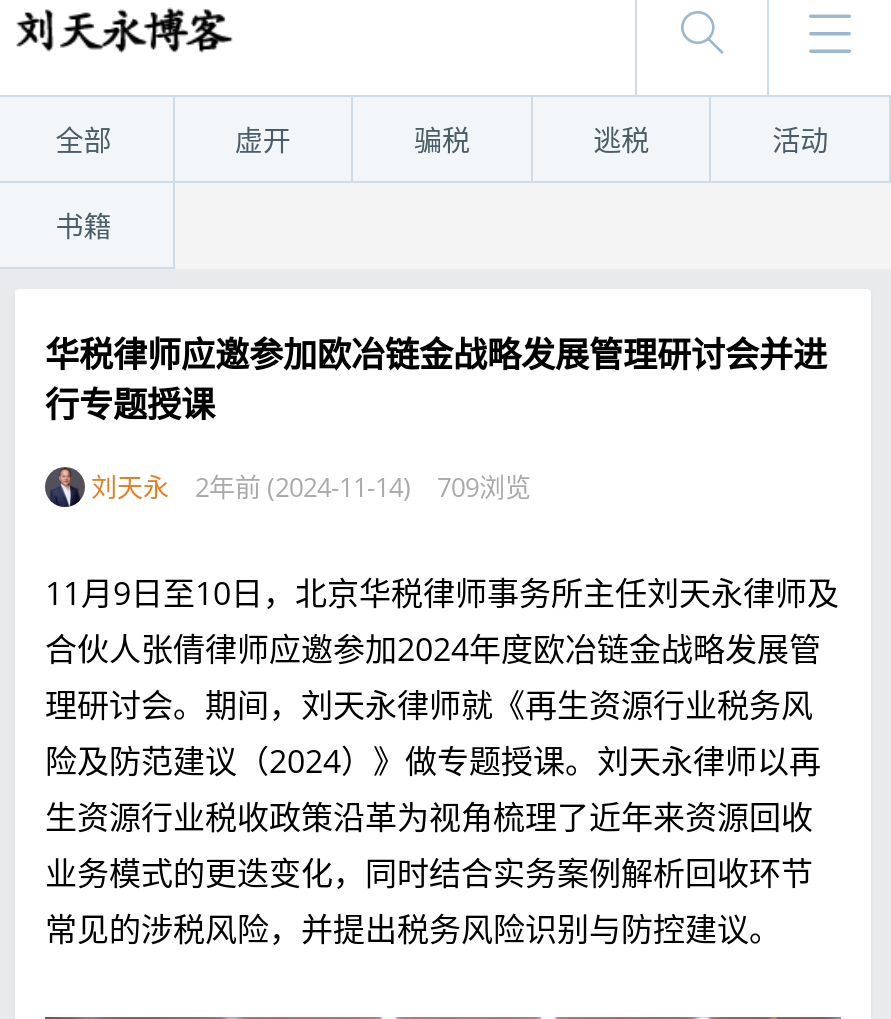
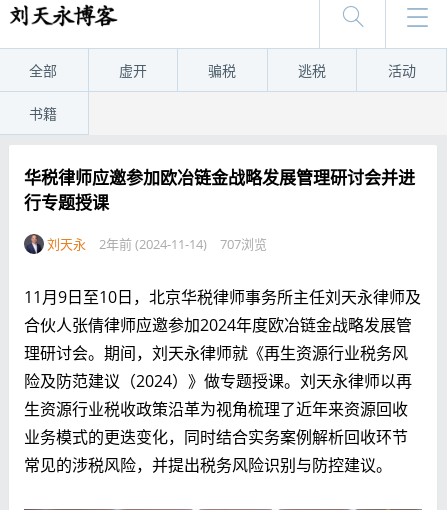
[91,469,531,505] 刘天永 2年前 (2024-11-14) 709浏览 -> [47,235,267,253] 刘天永 2年前 (2024-11-14) 707浏览

